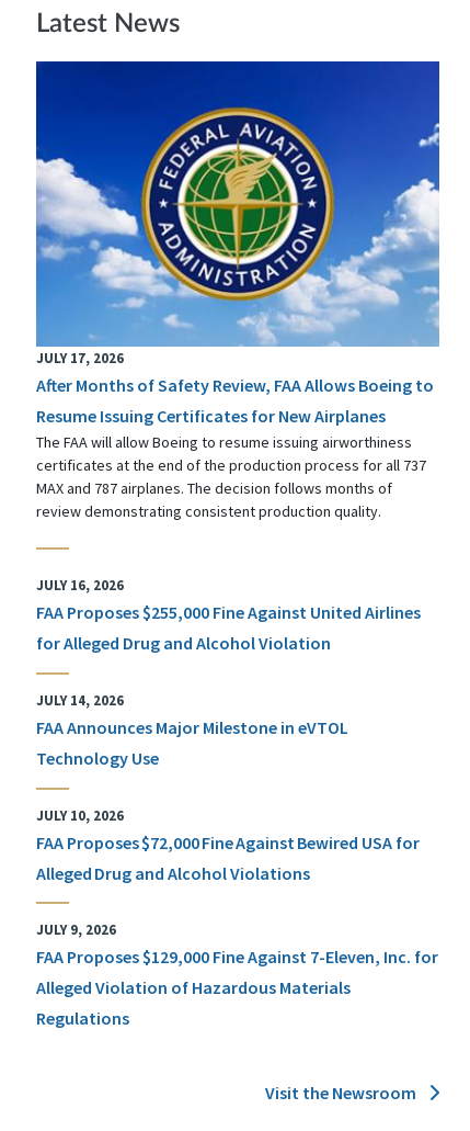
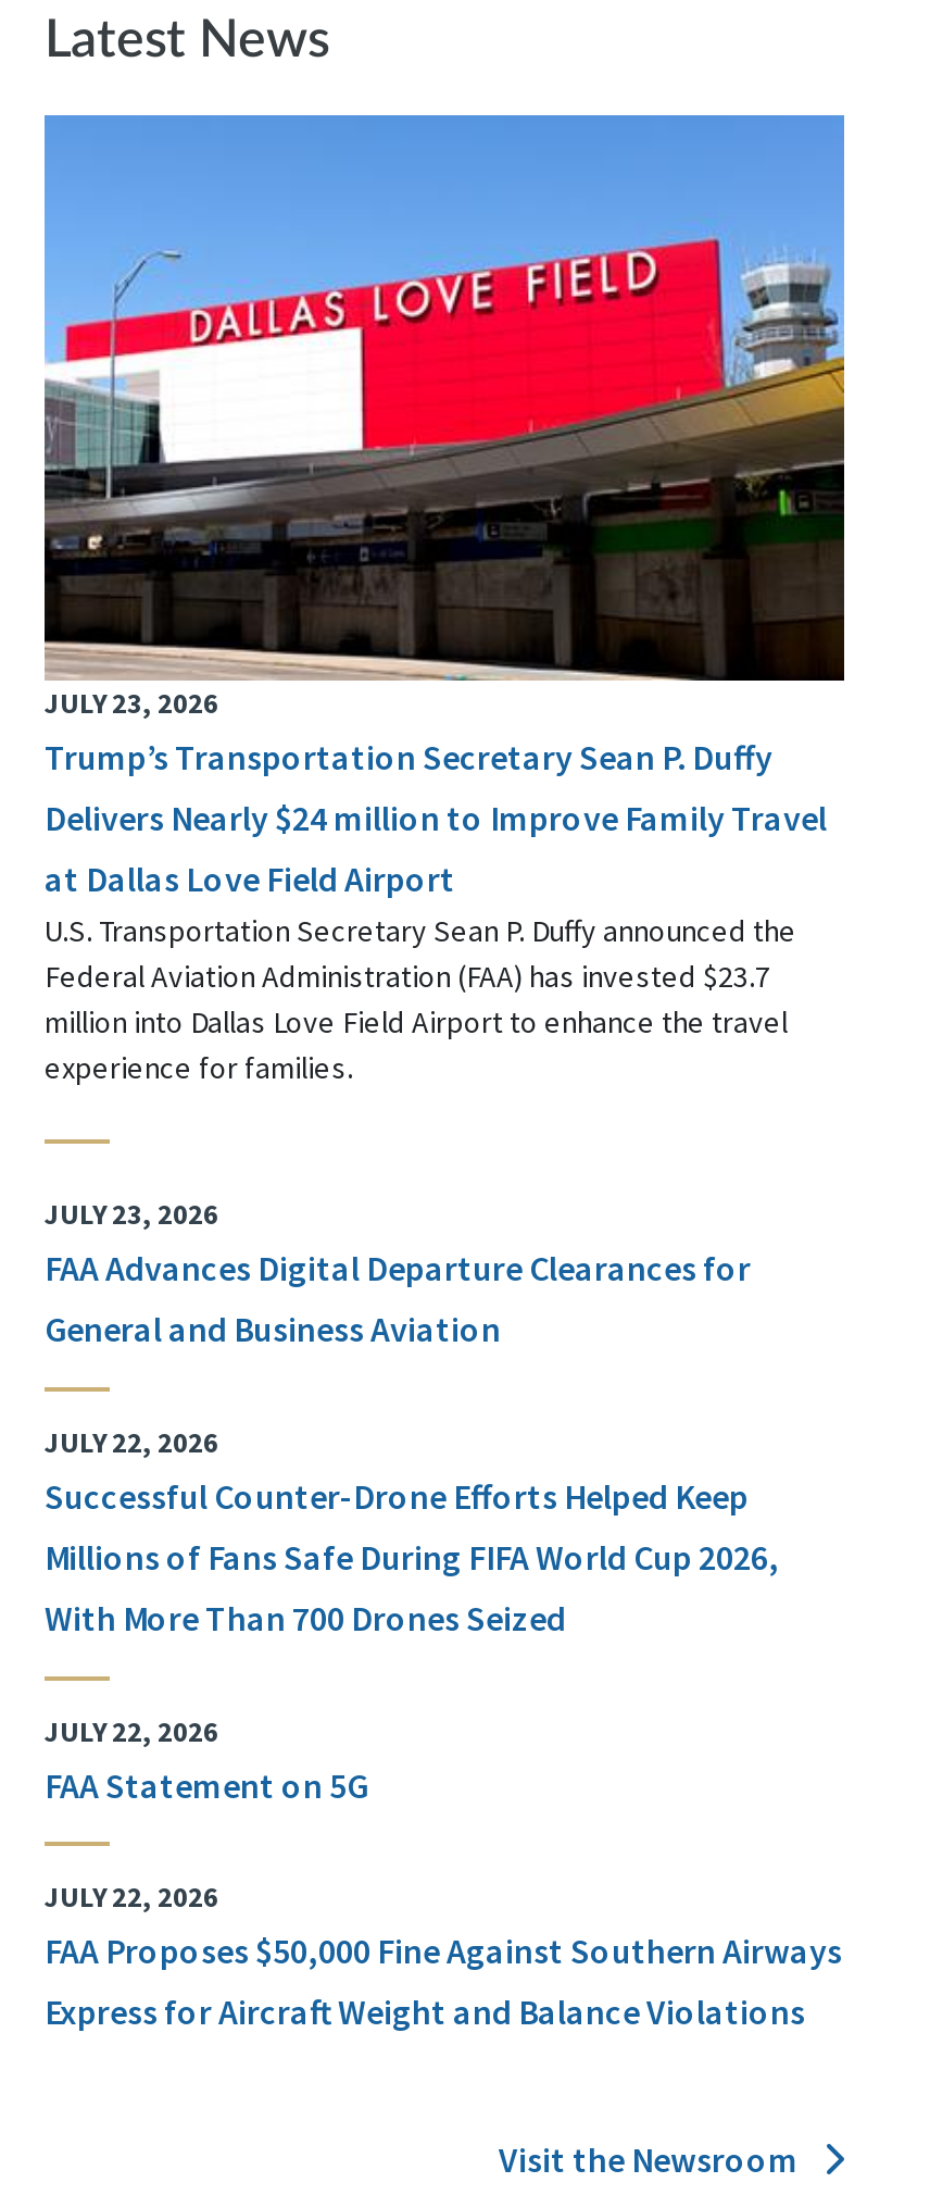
[35,60,440,521] [image] | JULY 17, 2026 | After Months of Safety Review, FAA Allows Boeing to | Resume Issuing Certificates for New Airplanes | The FAA will allow Boeing to resume issuing airworthiness | certificates at the end of the production process for all 737 | MAX and 787 airplanes. The decision follows months of | review demonstrating consistent production quality. -> [42,113,846,1086] [image] | JULY 23, 2026 | Trump’s Transportation Secretary Sean P. Duffy | Delivers Nearly $24 million to Improve Family Travel | at Dallas Love Field Airport | U.S. Transportation Secretary Sean P. Duffy announced the | Federal Aviation Administration (FAA) has invested $23.7 | million into Dallas Love Field Airport to enhance the travel | experience for families.
[36,576,421,654] JULY 16, 2026 | FAA Proposes $255,000 Fine Against United Airlines | for Alleged Drug and Alcohol Violation -> [45,1197,751,1351] JULY 23, 2026 | FAA Advances Digital Departure Clearances for | General and Business Aviation
[36,691,348,769] JULY 14, 2026 | FAA Announces Major Milestone in eVTOL | Technology Use -> [45,1424,779,1639] JULY 22, 2026 | Successful Counter-Drone Efforts Helped Keep | Millions of Fans Safe During FIFA World Cup 2026, | With More Than 700 Drones Seized
[36,806,420,884] JULY 10, 2026 | FAA Proposes $72,000 Fine Against Bewired USA for | Alleged Drug and Alcohol Violations -> [45,1713,368,1806] JULY 22, 2026 | FAA Statement on 5G
[36,921,438,1029] JULY 9, 2026 | FAA Proposes $129,000 Fine Against 7-Eleven, Inc. for | Alleged Violation of Hazardous Materials | Regulations -> [45,1879,842,2033] JULY 22, 2026 | FAA Proposes $50,000 Fine Against Southern Airways | Express for Aircraft Weight and Balance Violations

